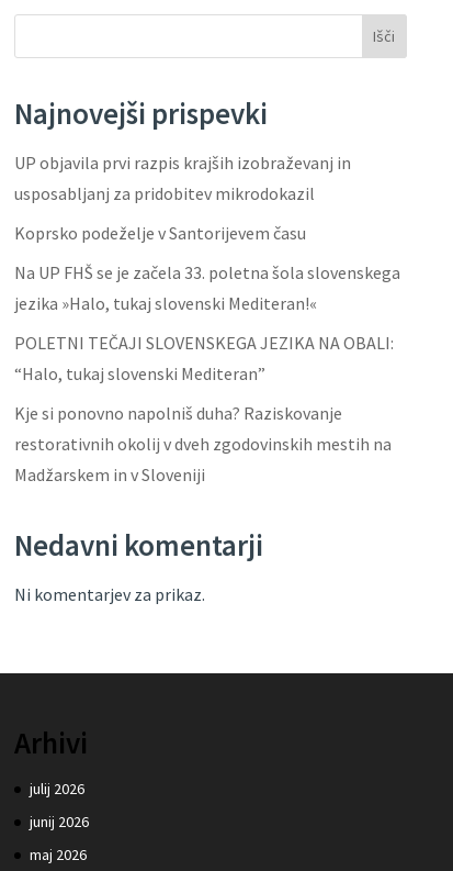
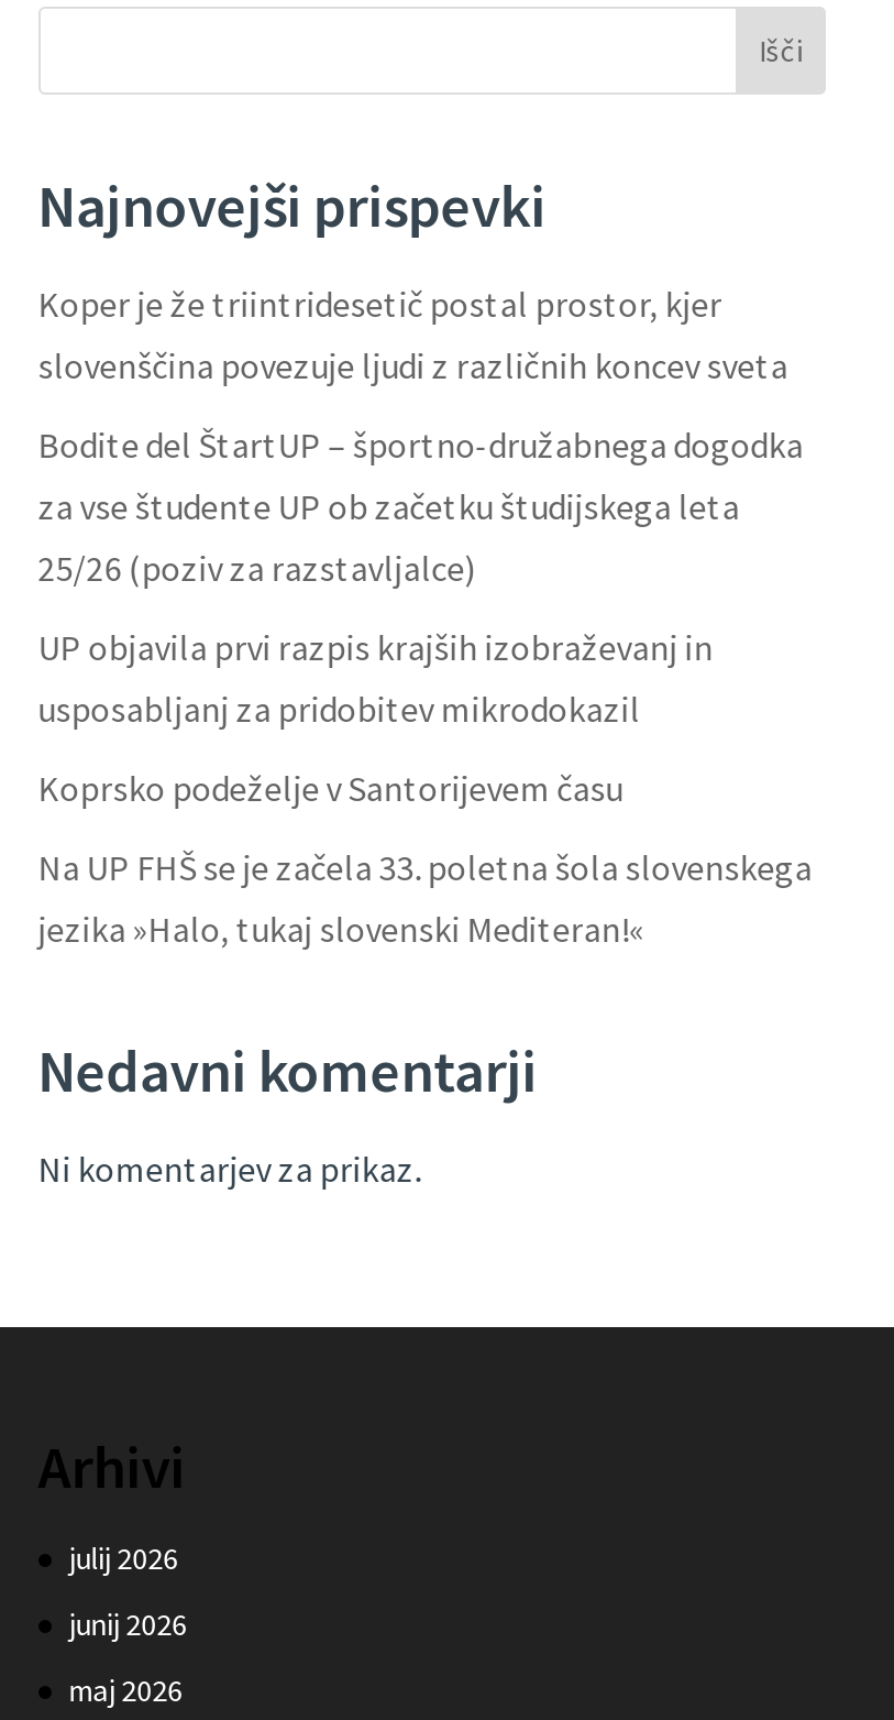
none -> [38,282,803,590] Koper je že triintridesetič postal prostor, kjer | slovenščina povezuje ljudi z različnih koncev sveta | Bodite del ŠtartUP – športno-družabnega dogodka | za vse študente UP ob začetku študijskega leta | 25/26 (poziv za razstavljalce)
moved [14,152,400,314] -> [38,625,812,951]: UP objavila prvi razpis krajših izobraževanj in | usposabljanj za pridobitev mikrodokazil | Koprsko podeželje v Santorijevem času | Na UP FHŠ se je začela 33. poletna šola slovenskega | jezika »Halo, tukaj slovenski Mediteran!«
[14,332,394,485] POLETNI TEČAJI SLOVENSKEGA JEZIKA NA OBALI: | “Halo, tukaj slovenski Mediteran” | Kje si ponovno napolniš duha? Raziskovanje | restorativnih okolij v dveh zgodovinskih mestih na | Madžarskem in v Sloveniji -> none

